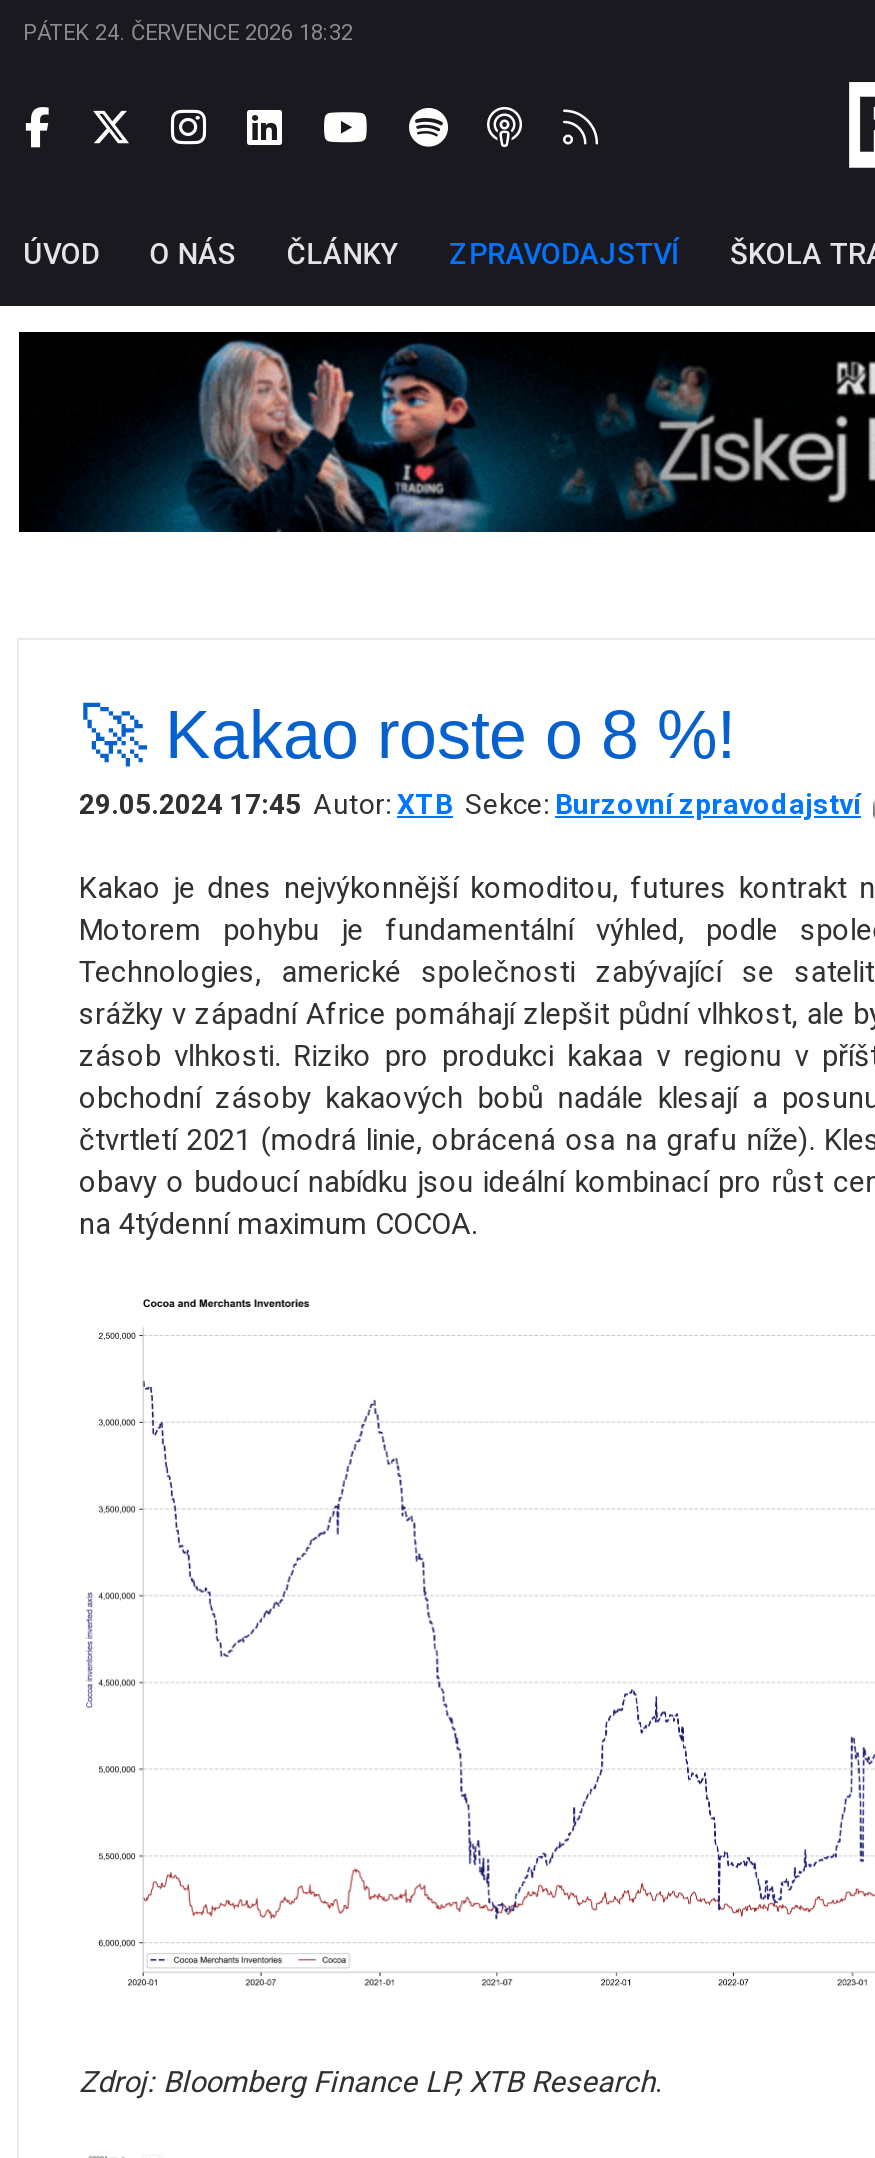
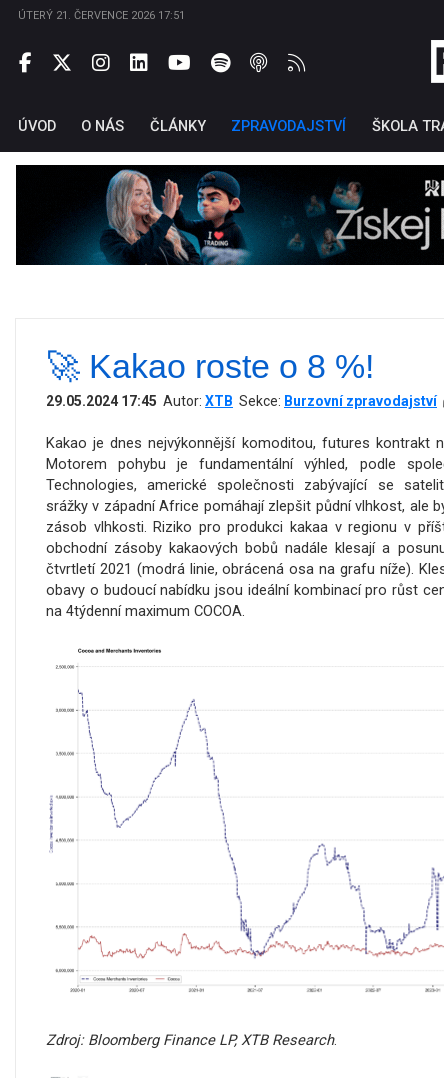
[23,20,353,46] PÁTEK 24. ČERVENCE 2026 18:32 -> [18,9,185,22] ÚTERÝ 21. ČERVENCE 2026 17:51

